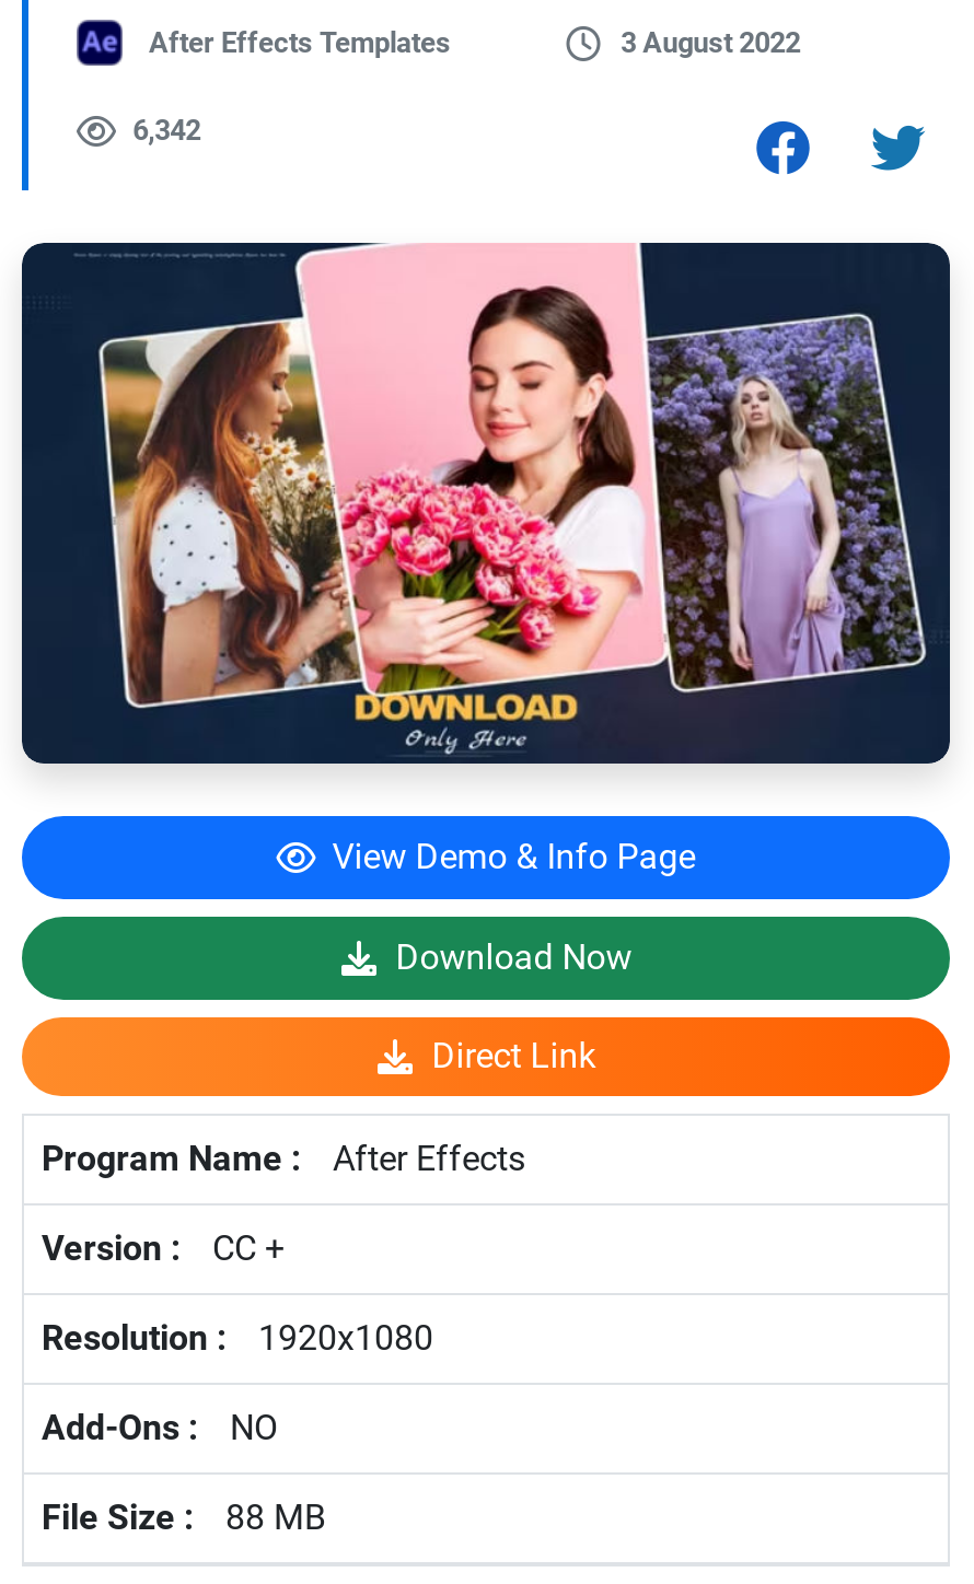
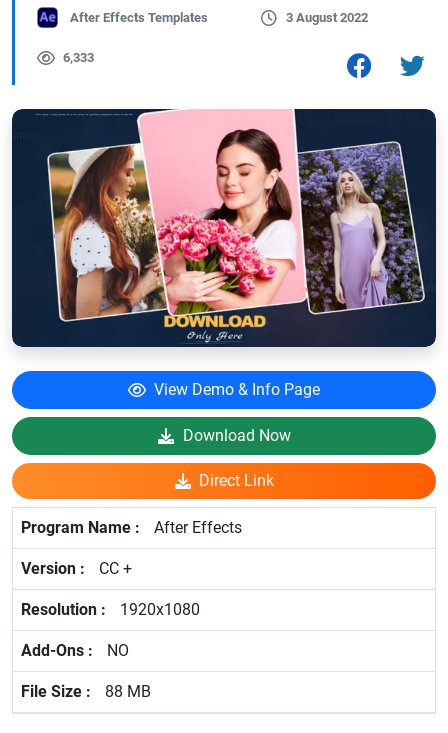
[133,114,200,147] 6,342 -> [63,50,94,65] 6,333

